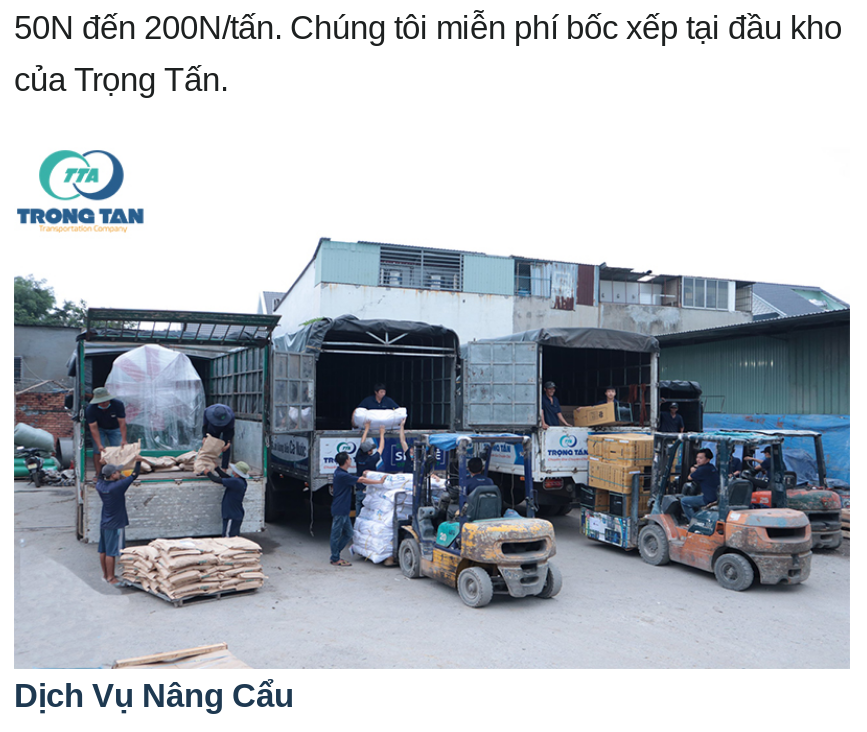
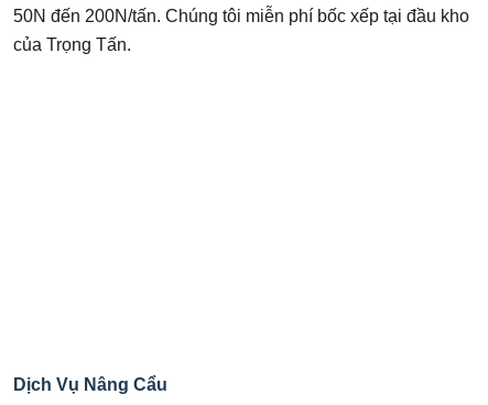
[12,149,852,671] [image] -> none

